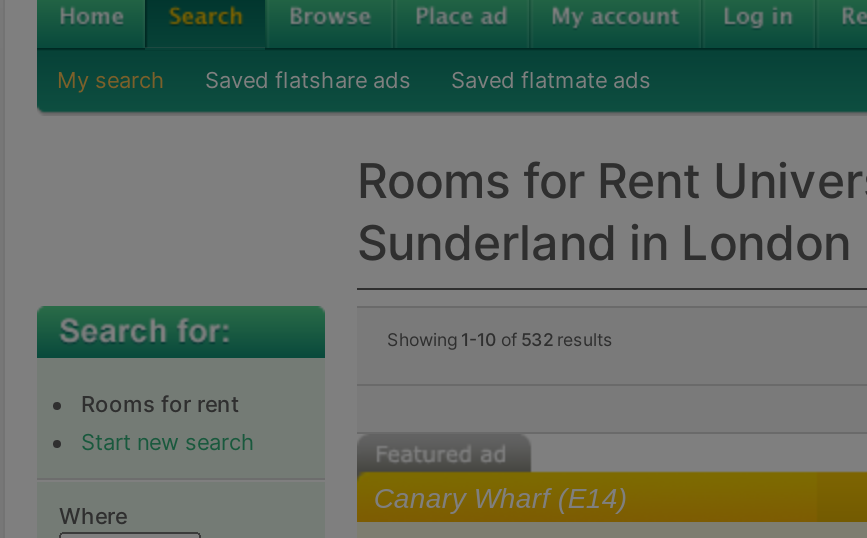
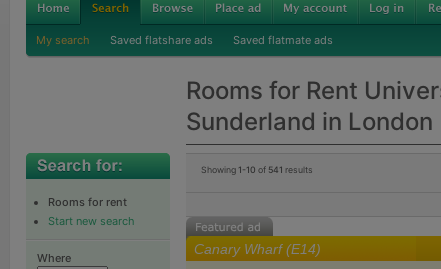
[387,328,613,350] Showing 1-10 of 532 results -> [201,164,313,175] Showing 1-10 of 541 results

